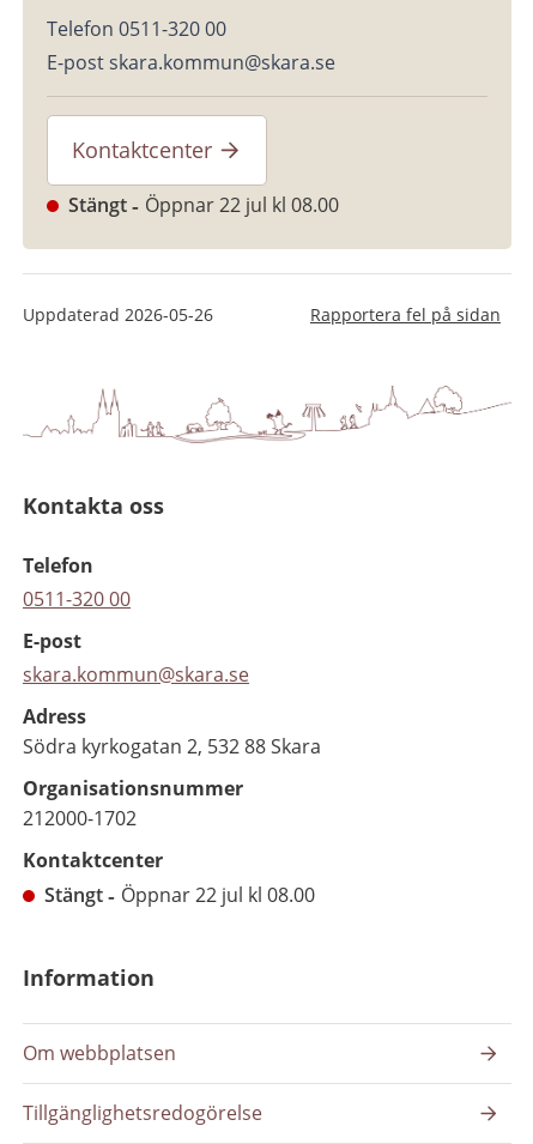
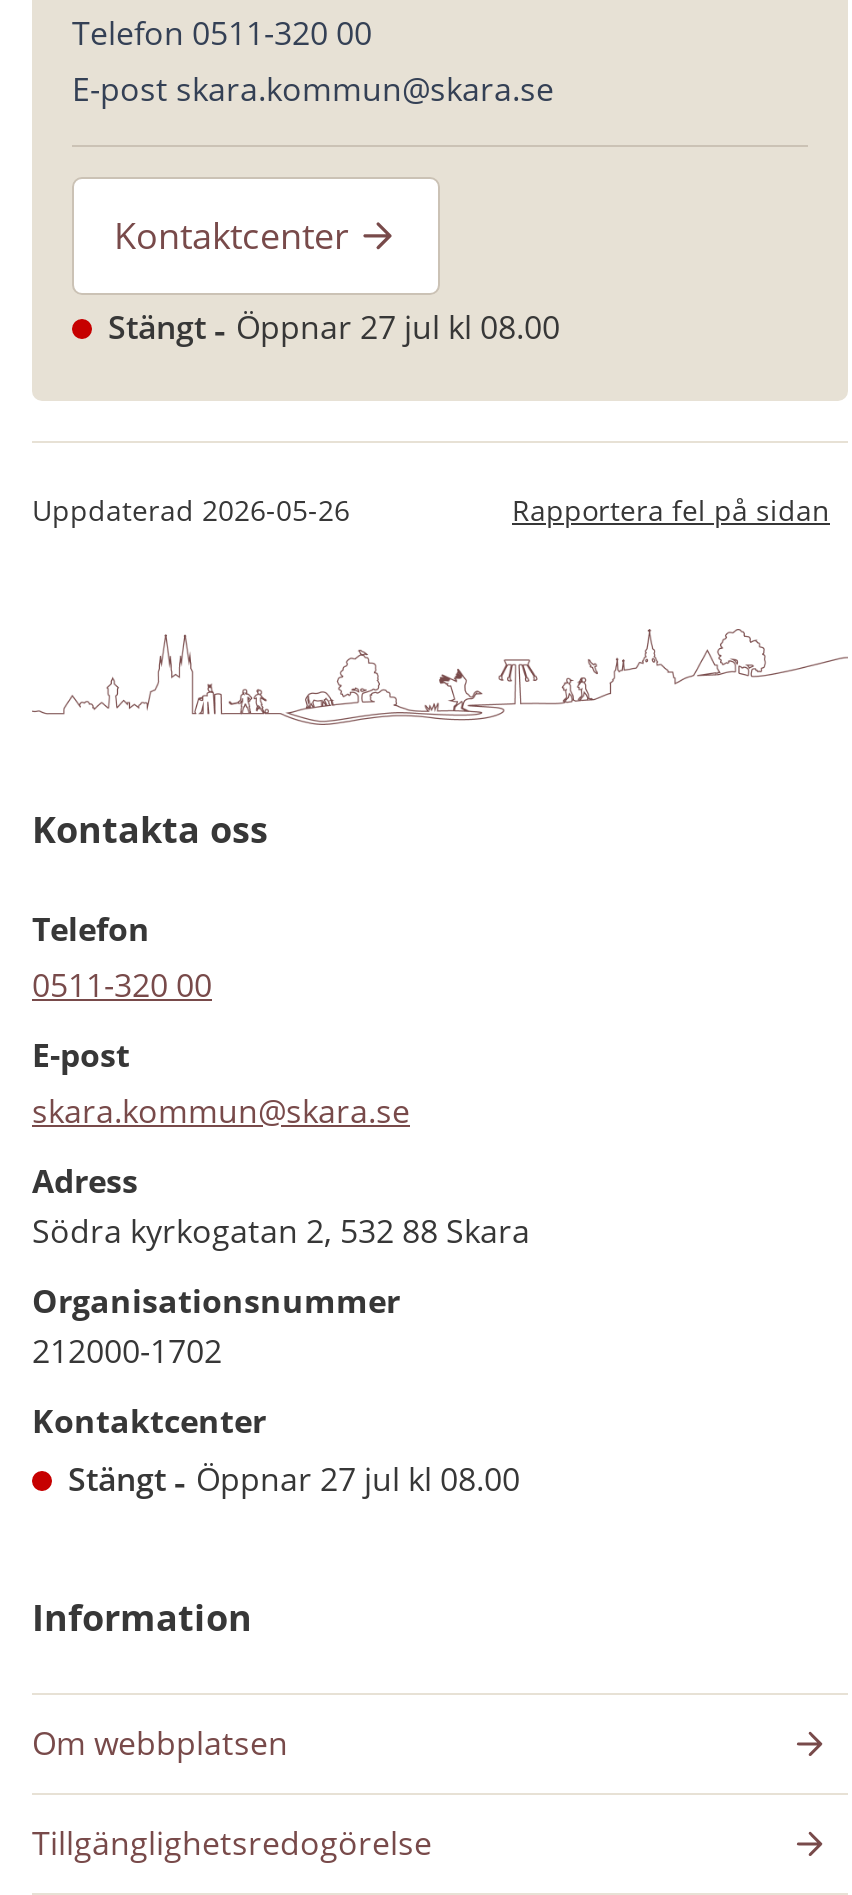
[68,192,339,218] Stängt Öppnar 22 jul kl 08.00 -> [108,306,560,350] Stängt Öppnar 27 jul kl 08.00
[44,882,315,908] Stängt Öppnar 22 jul kl 08.00 -> [68,1457,520,1501] Stängt Öppnar 27 jul kl 08.00

